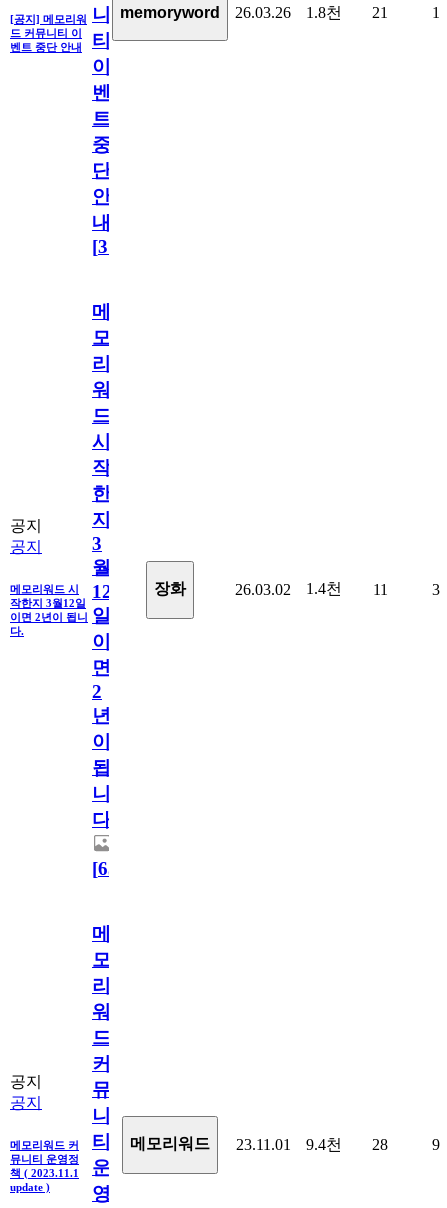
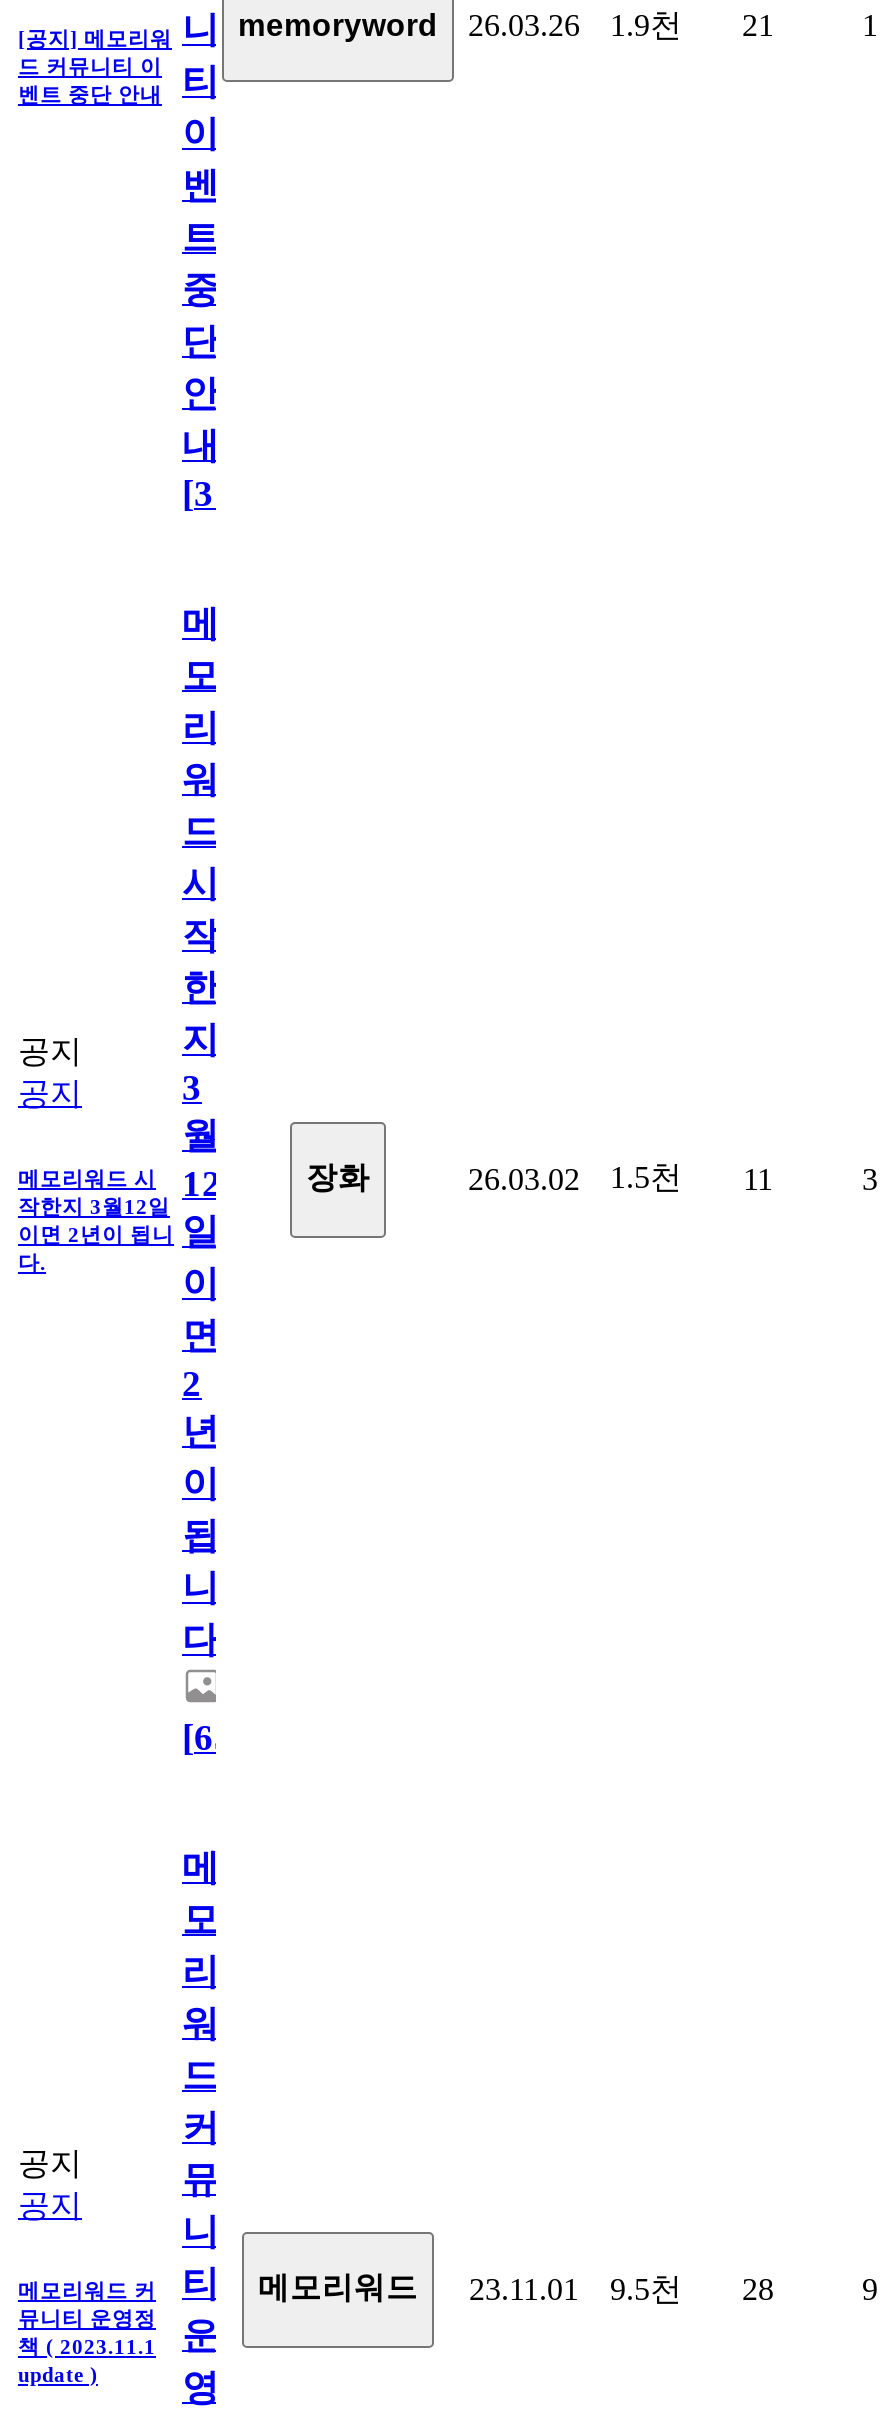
[306,4,342,21] 1.8천 -> [610,7,682,41] 1.9천
[235,580,387,598] 26.03.02 1.4천 11 -> [468,1159,773,1195] 26.03.02 1.5천 11
[10,1131,388,1153] 메모리워드 커 티 메모리워드 23.11.01 9.4천 28 -> [18,2263,774,2305] 메모리워드 커 티 메모리워드 23.11.01 9.5천 28

